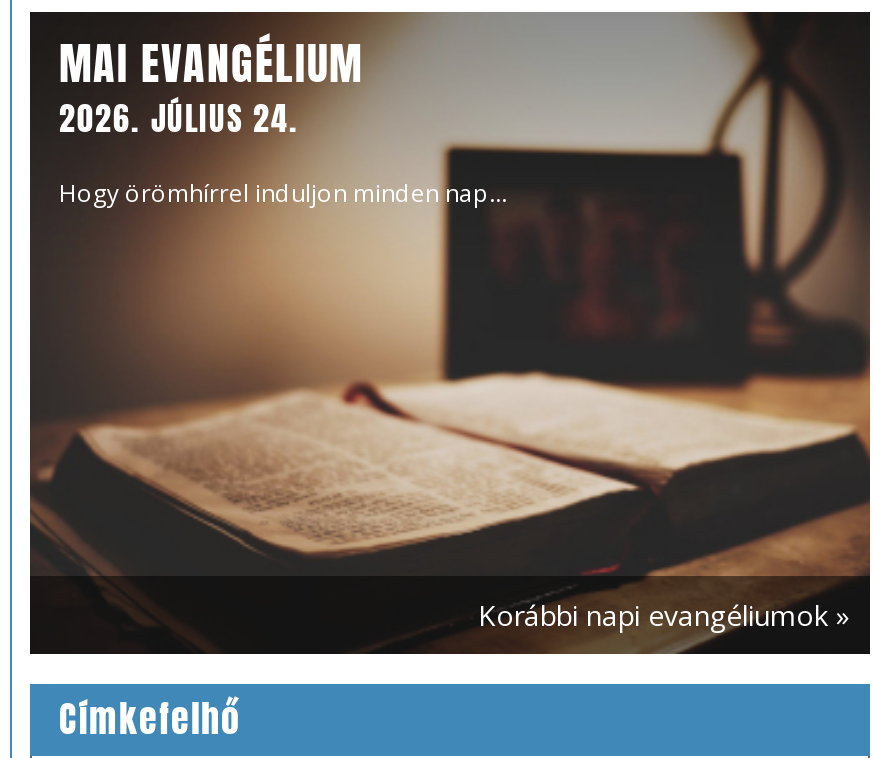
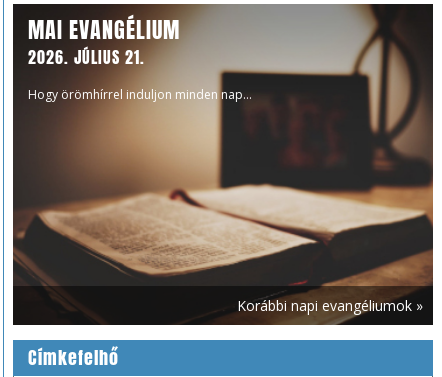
[59,95,299,141] 2026. JÚLIUS 24. -> [27,45,144,68] 2026. JÚLIUS 21.

